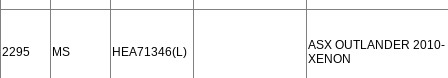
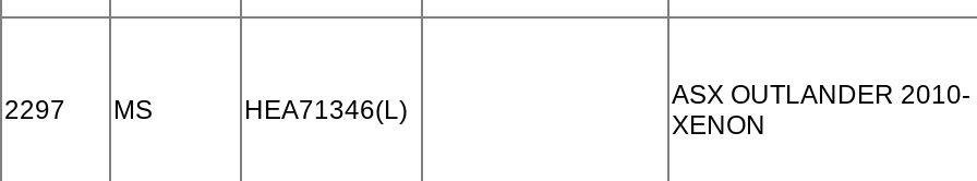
[2,45,70,59] 2295 MS -> [4,95,153,125] 2297 MS

